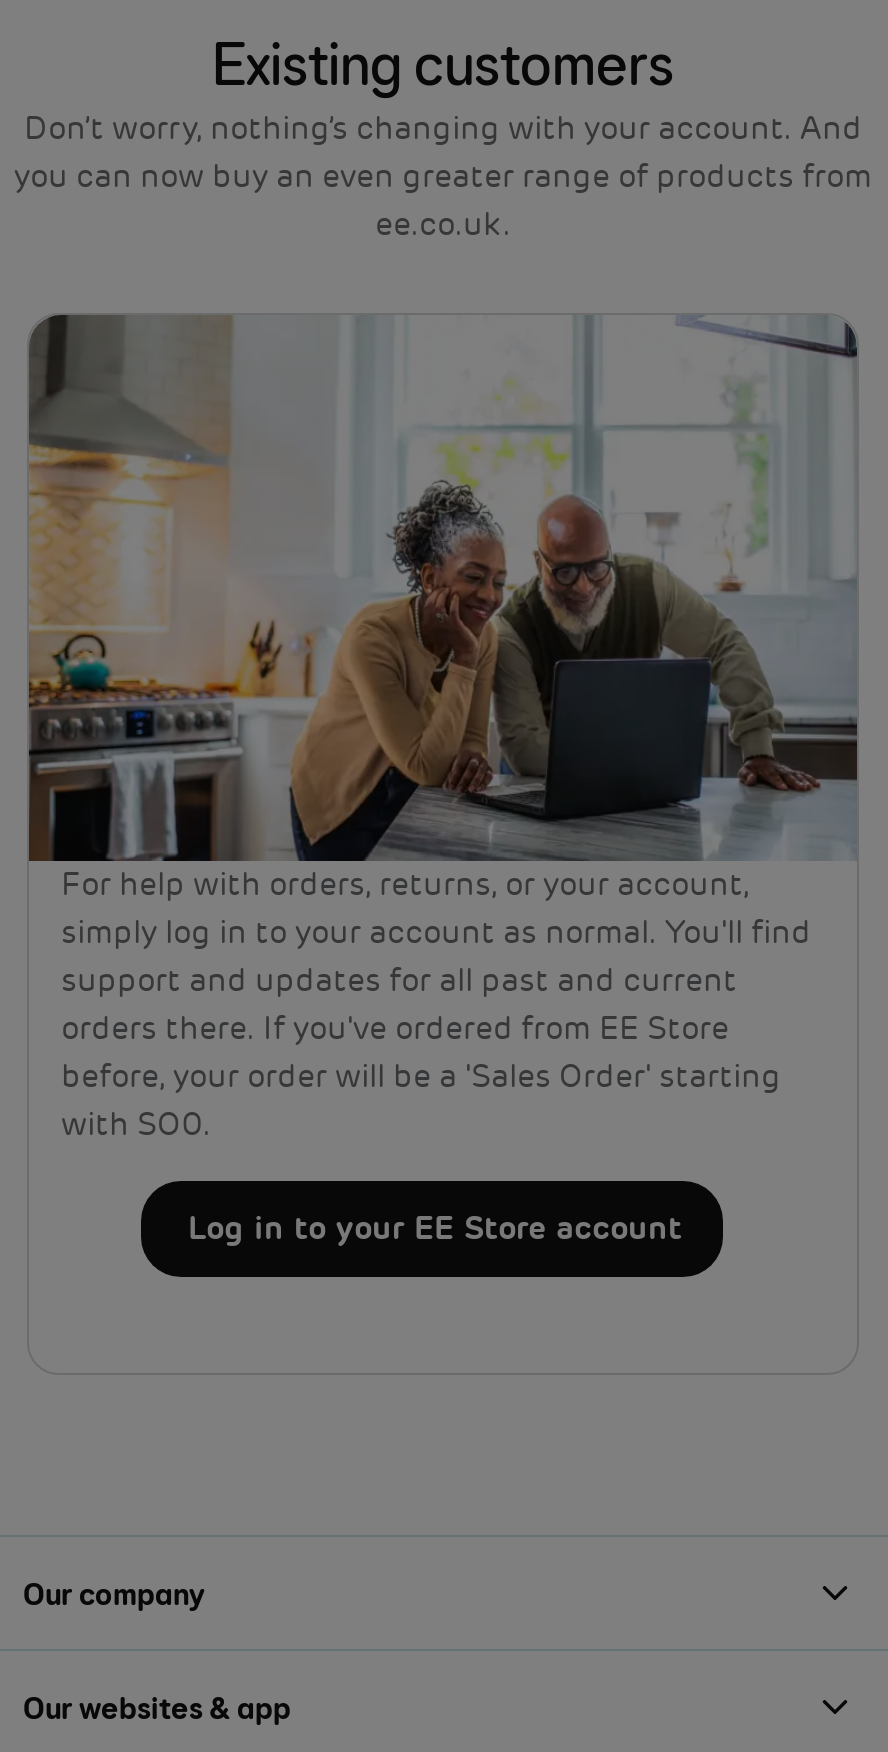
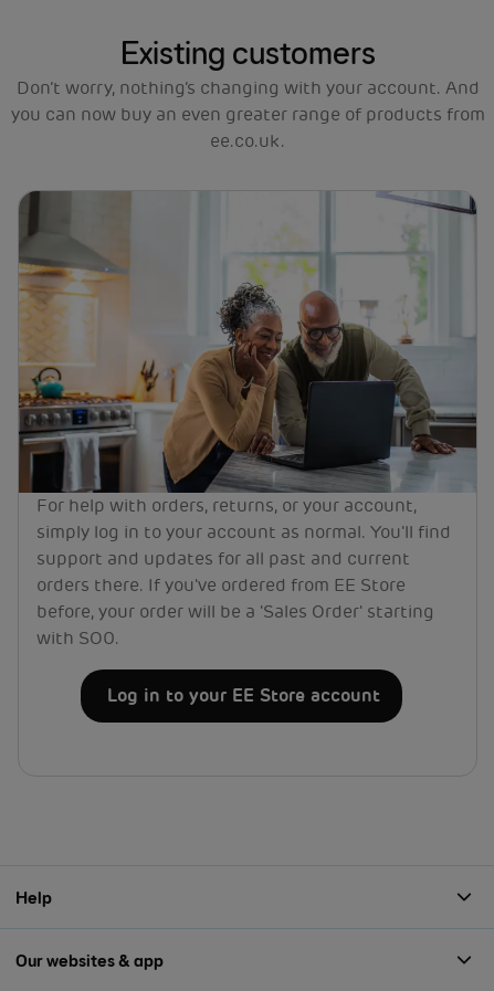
[23,1574,205,1612] Our company -> [15,886,52,907] Help

